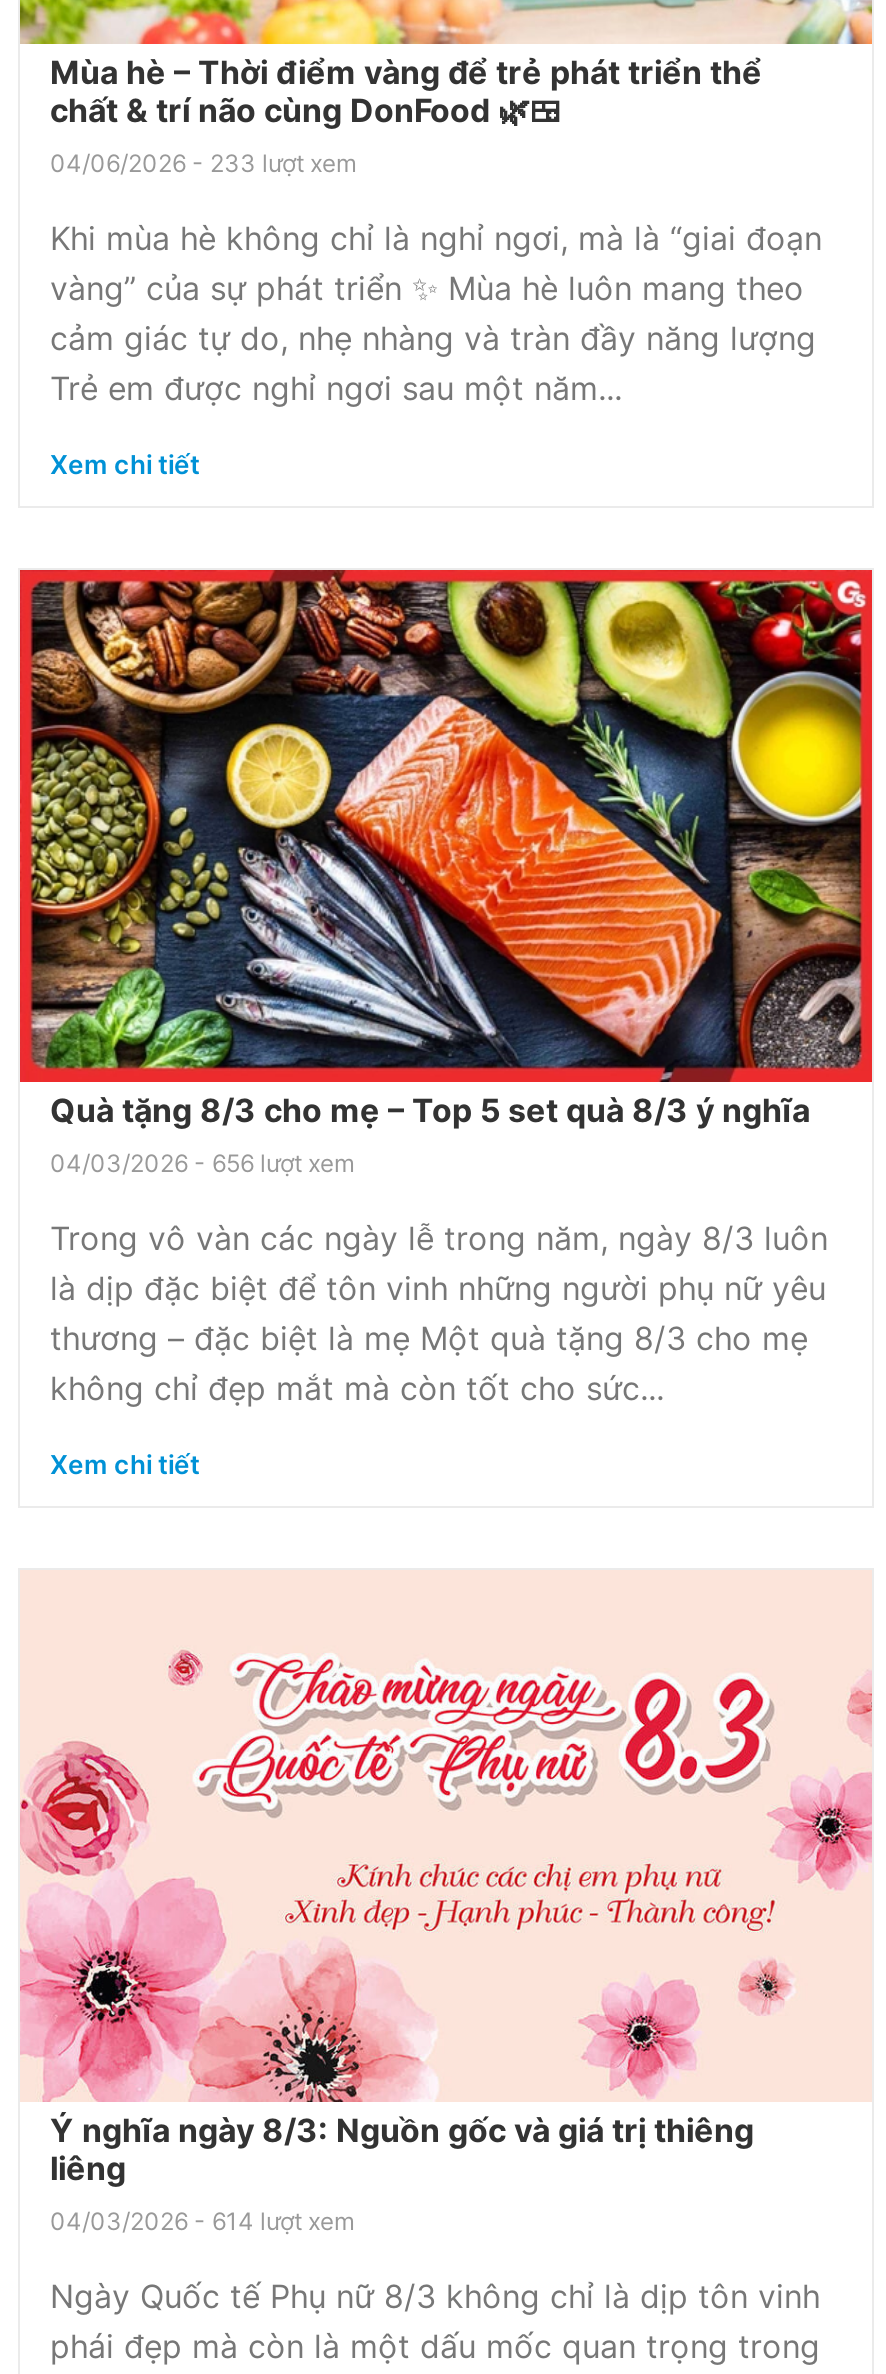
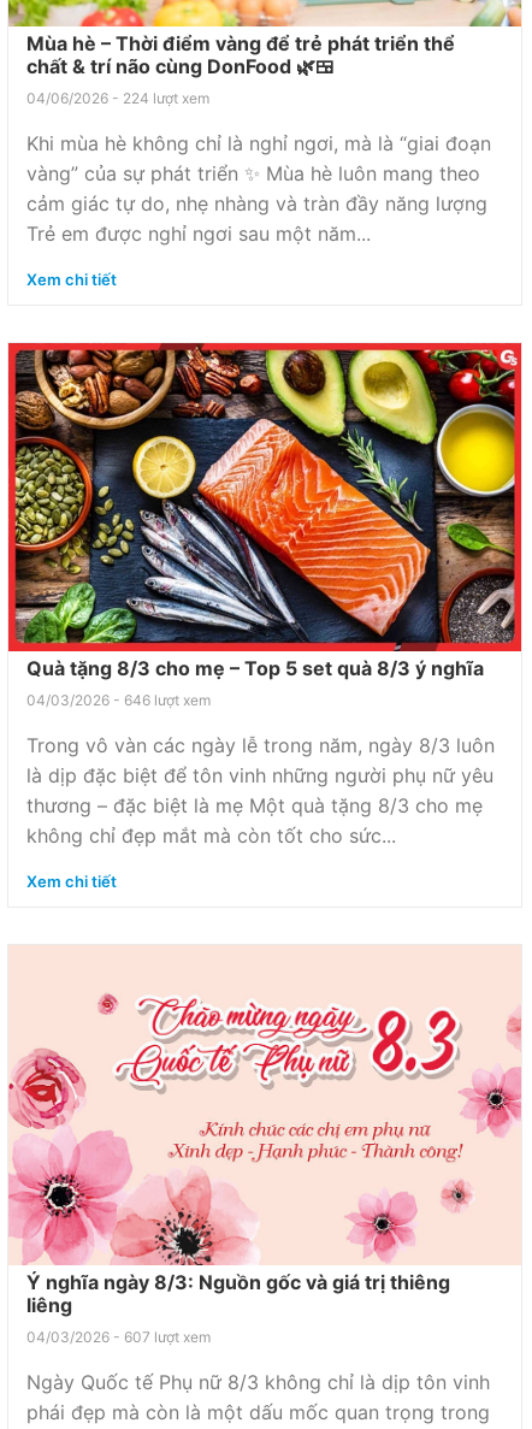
[50,148,356,178] 04/06/2026 - 233 lượt xem -> [26,89,209,107] 04/06/2026 - 224 lượt xem
[50,1147,354,1177] 04/03/2026 - 656 lượt xem -> [26,690,211,708] 04/03/2026 - 646 lượt xem
[50,2206,354,2236] 04/03/2026 - 614 lượt xem -> [26,1328,211,1346] 04/03/2026 - 607 lượt xem

